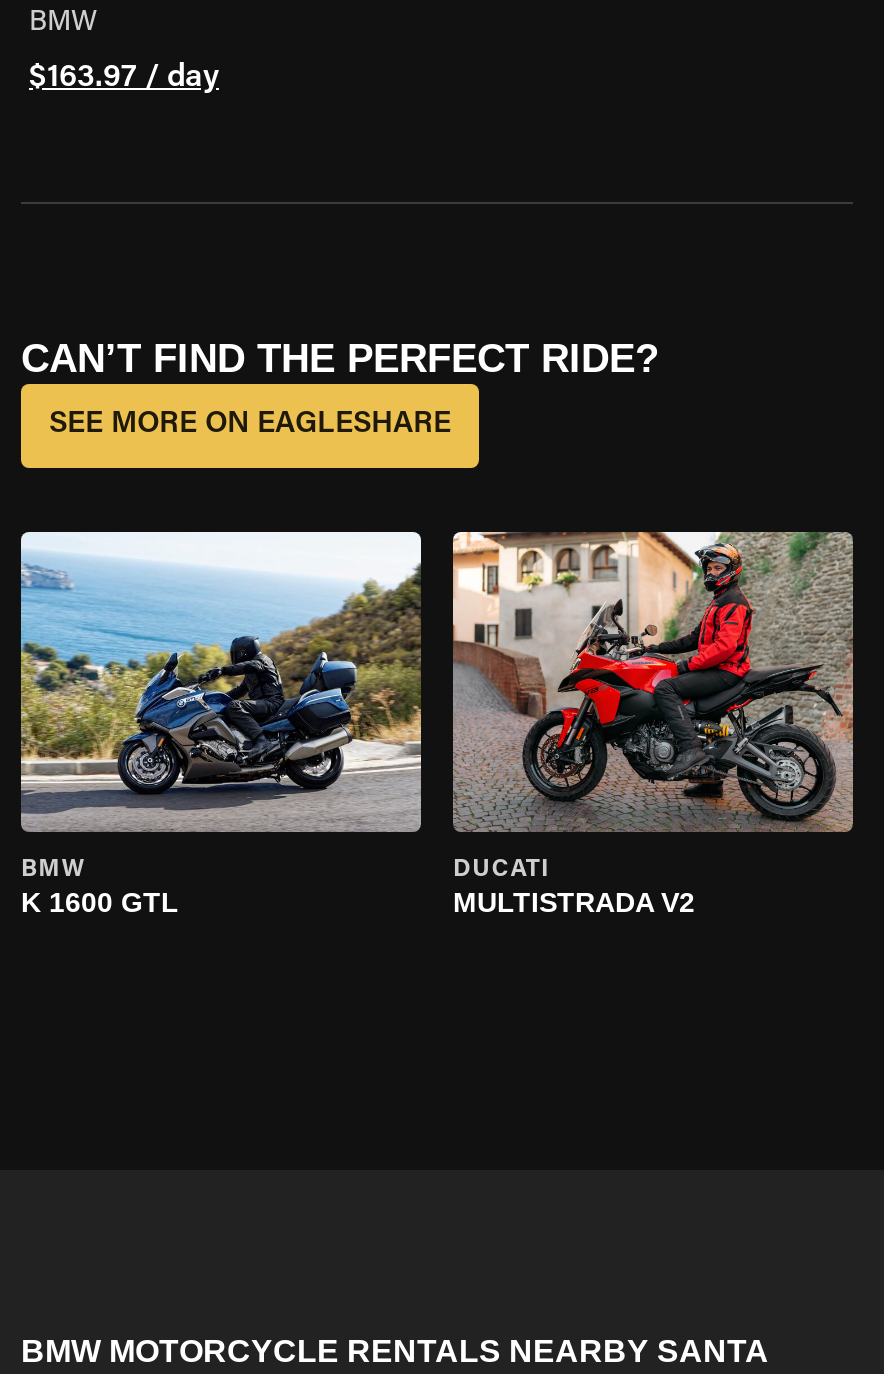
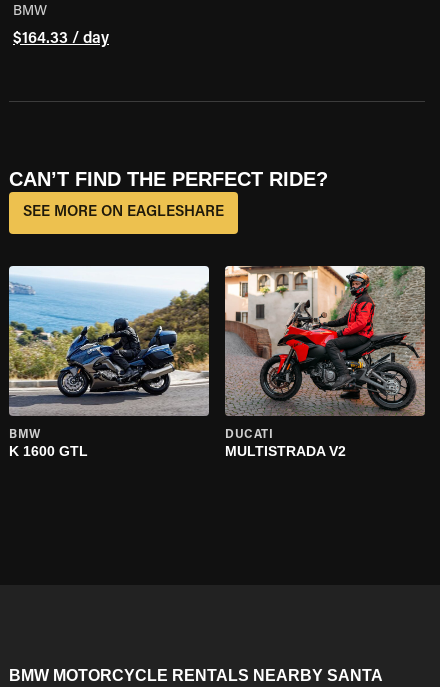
[29,62,219,94] $163.97 / day -> [13,31,109,47] $164.33 / day

